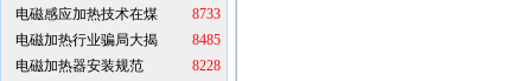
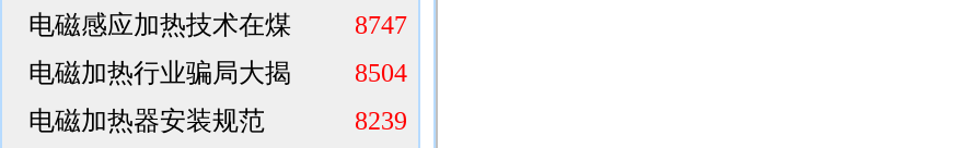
[192,6,221,22] 8733 -> [355,10,407,40] 8747
[192,32,221,48] 8485 -> [355,58,407,88] 8504
[192,58,221,74] 8228 -> [355,106,407,136] 8239

